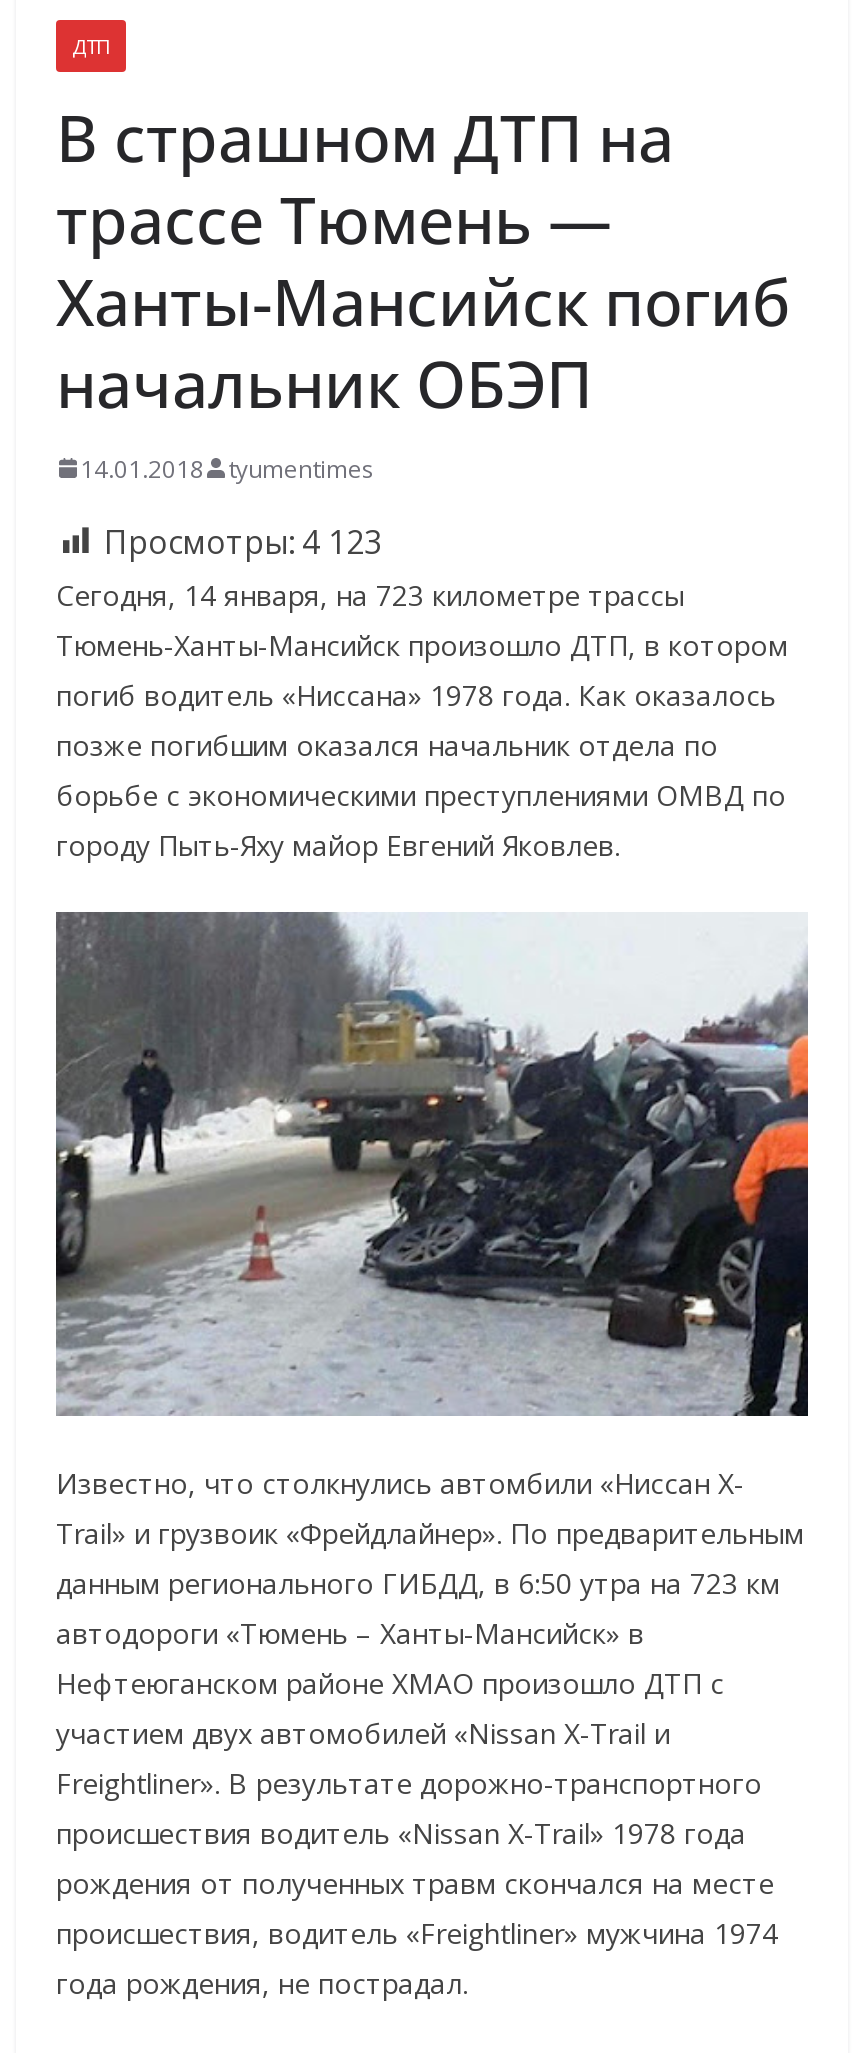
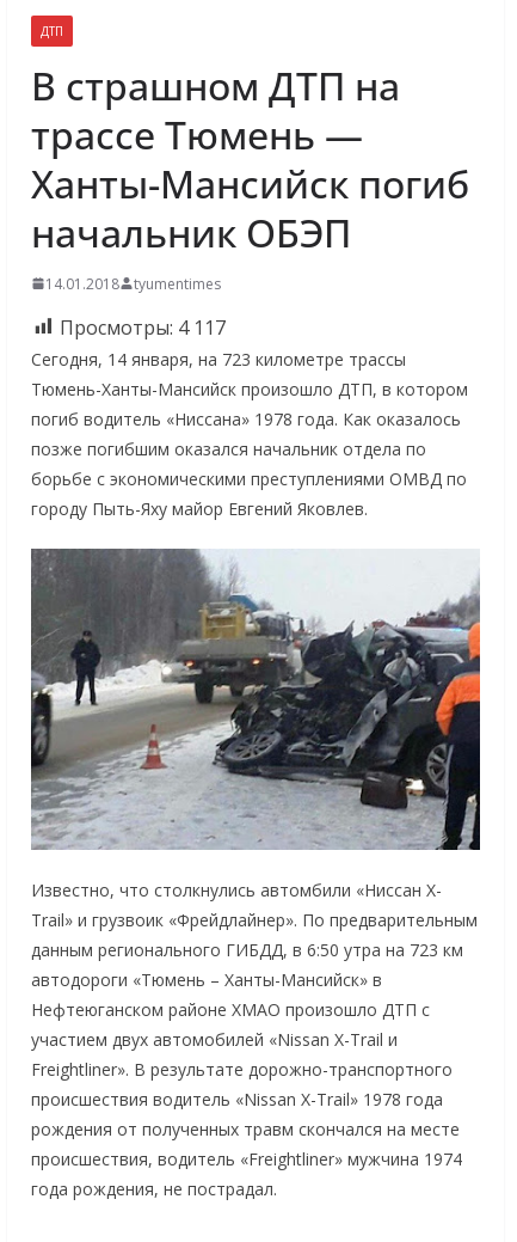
[104,519,382,563] Просмотры: 4 123 -> [60,314,226,340] Просмотры: 4 117

